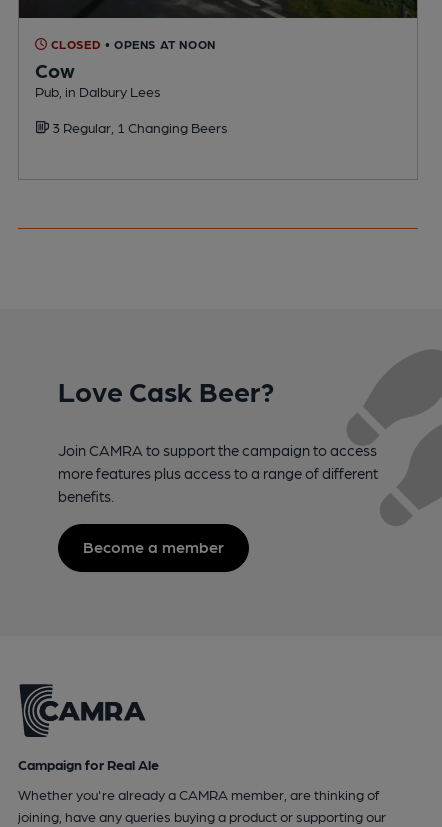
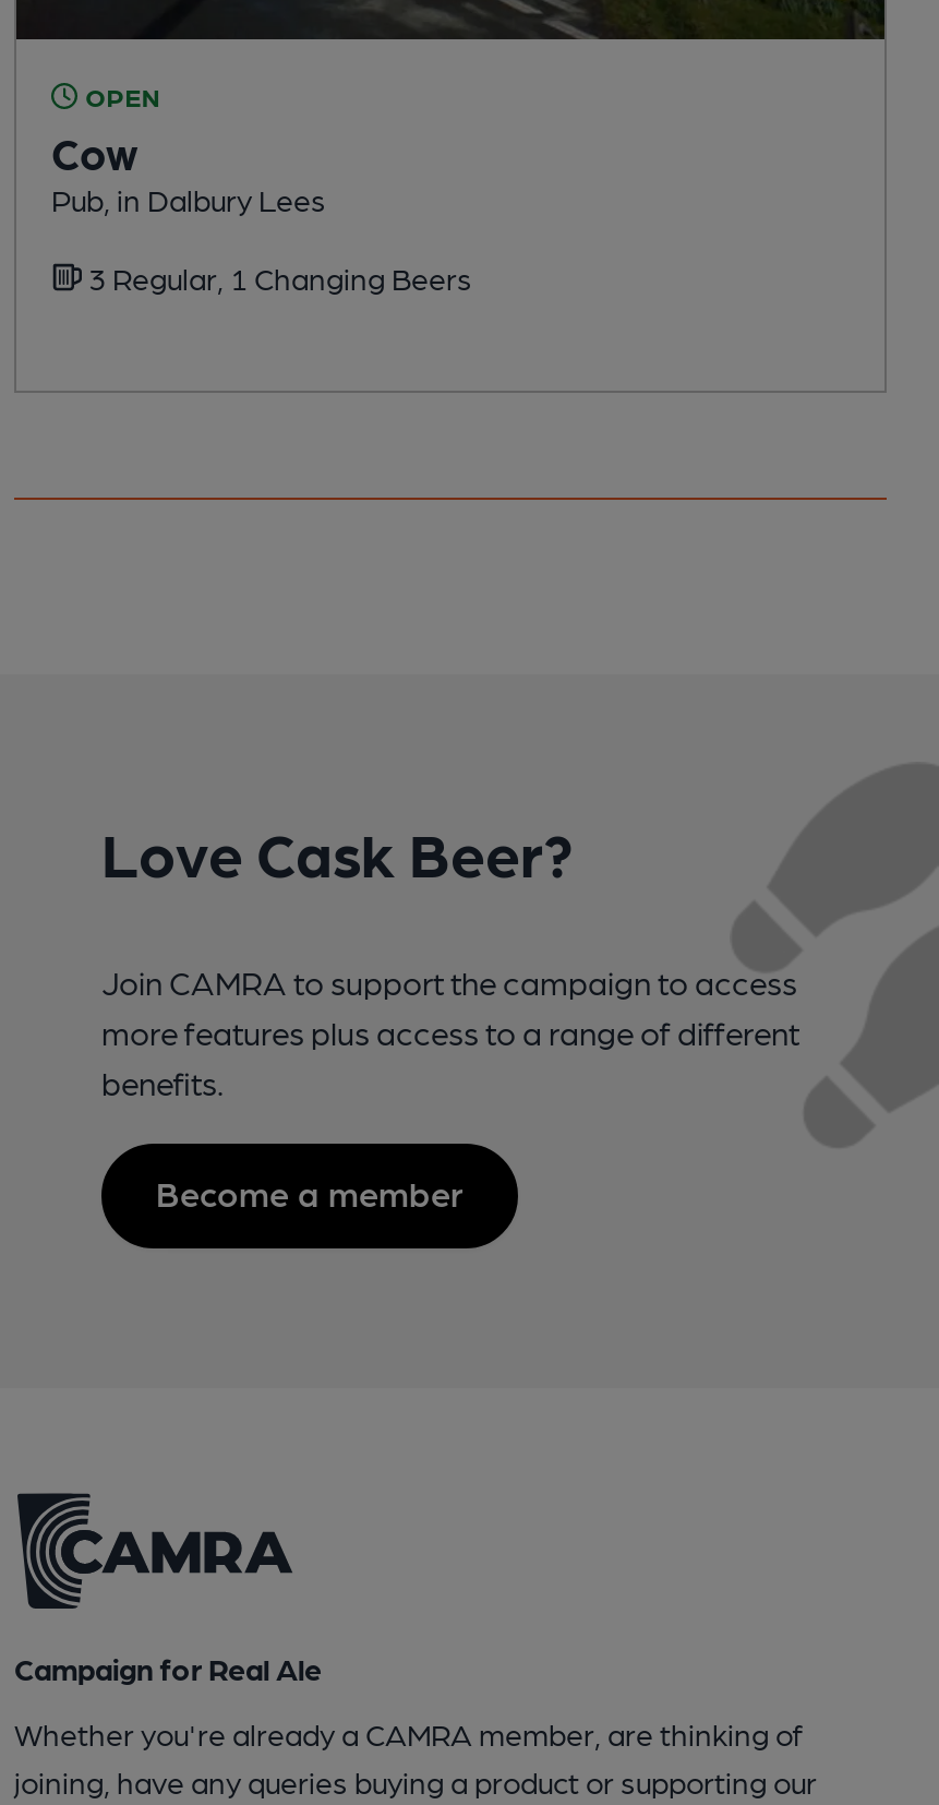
[47,37,216,51] CLOSED • OPENS AT NOON -> [77,80,160,111] OPEN

